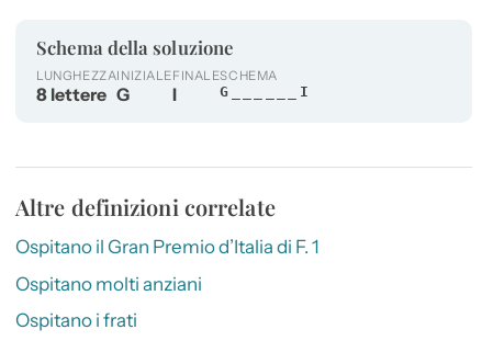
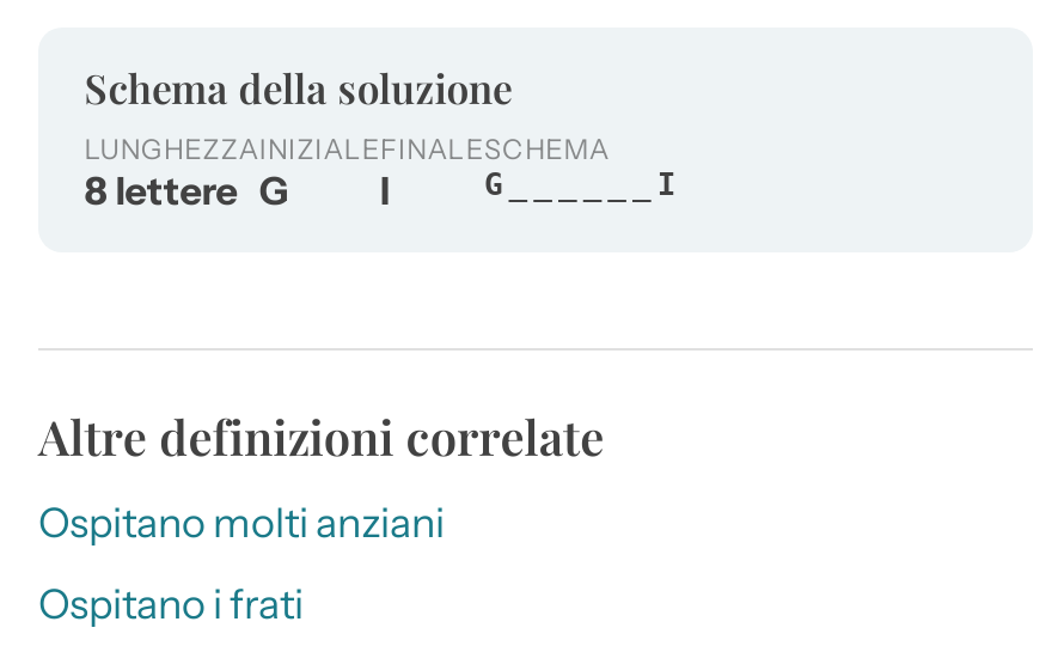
[15,236,320,258] Ospitano il Gran Premio d’Italia di F. 1 -> none

